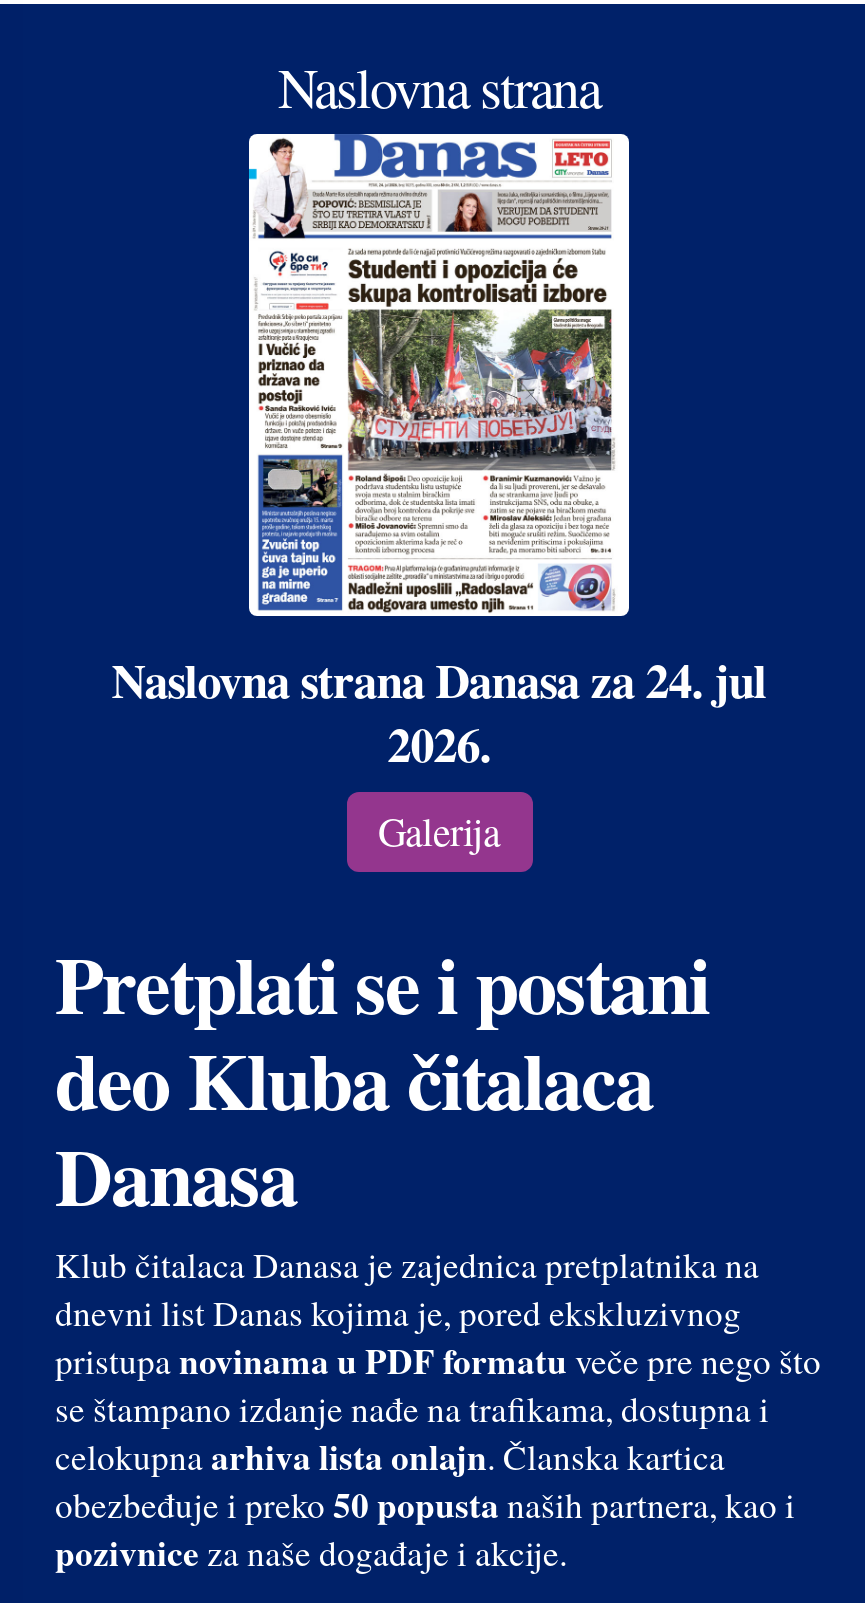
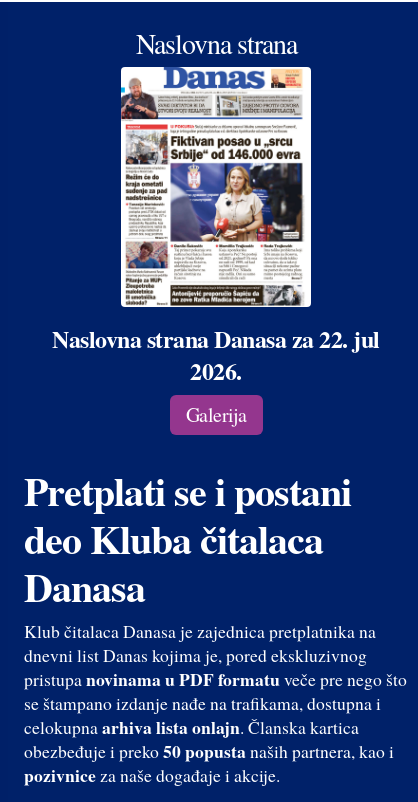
[111,138,767,714] [image] | Naslovna strana Danasa za 24. jul -> [52,68,380,356] [image] | Naslovna strana Danasa za 22. jul

